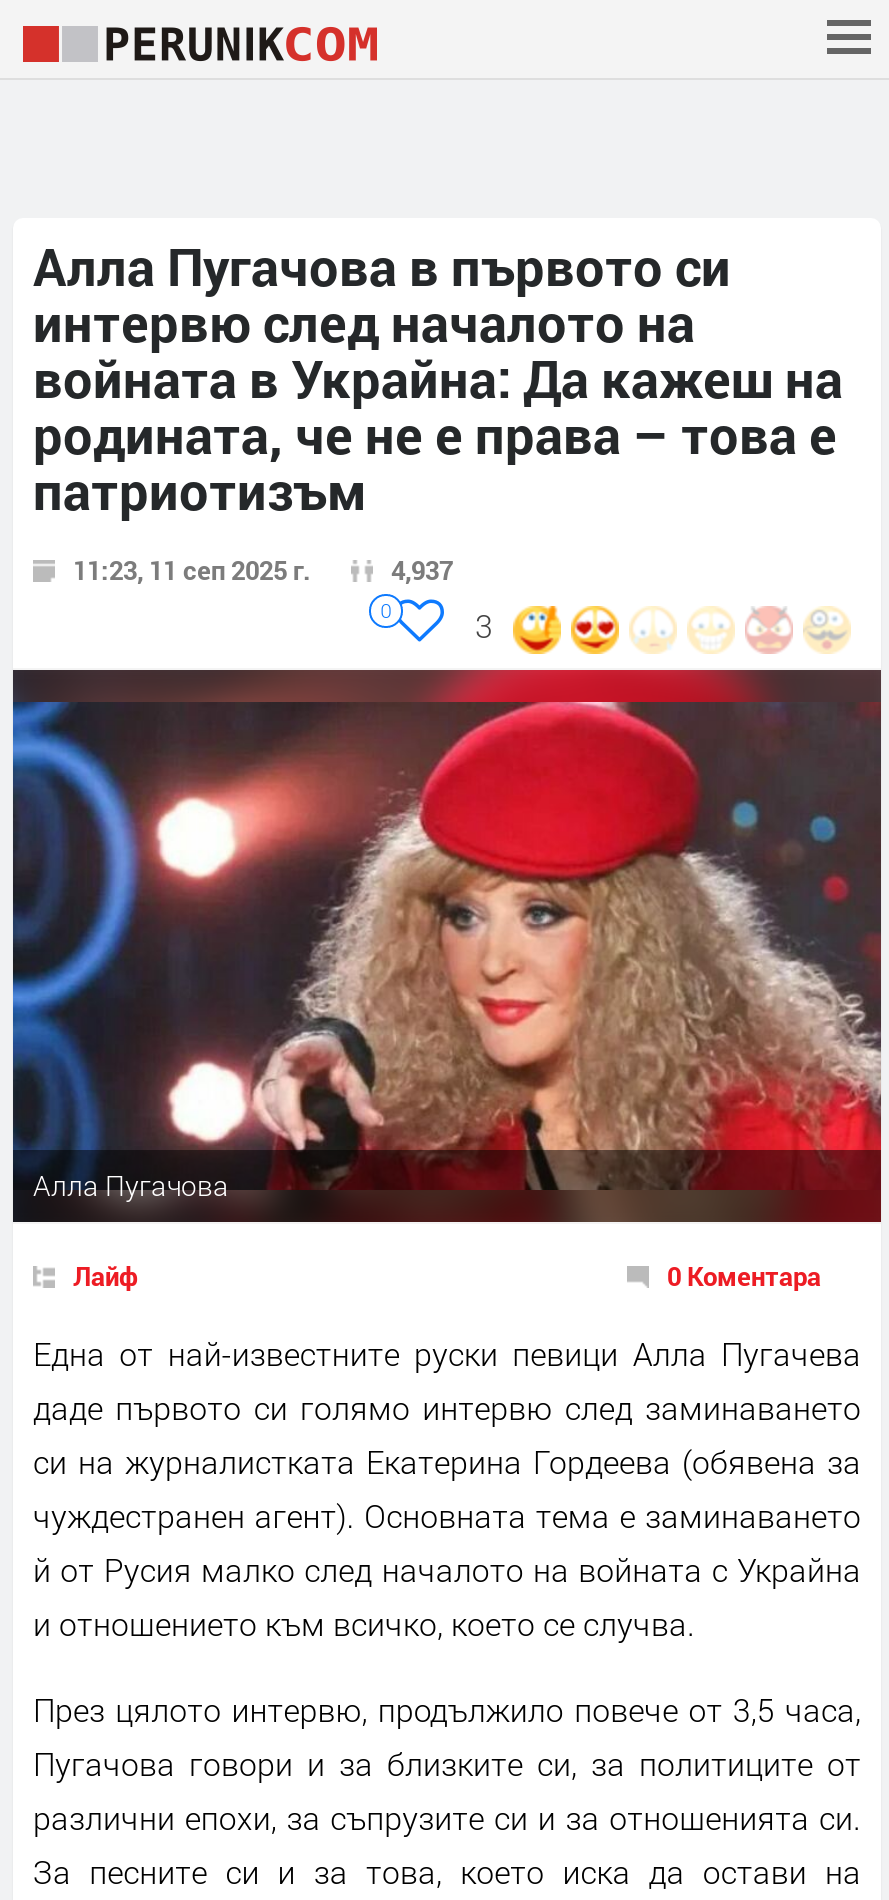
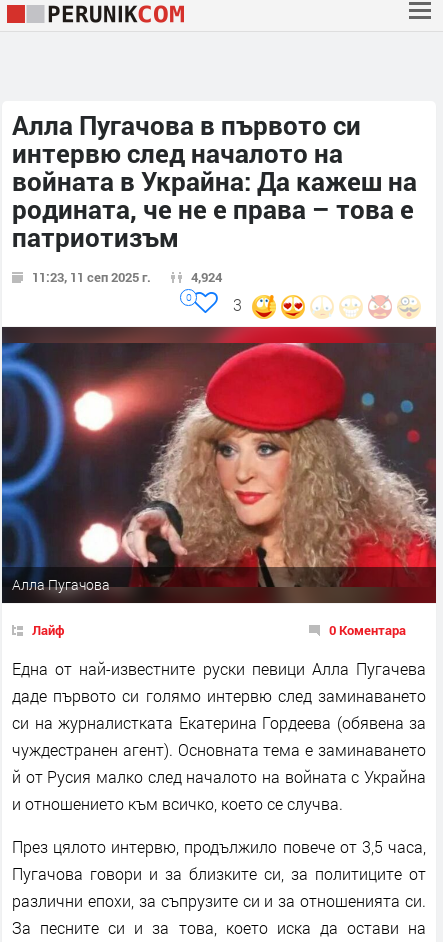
[391,552,453,588] 4,937 -> [191,268,222,286] 4,924

